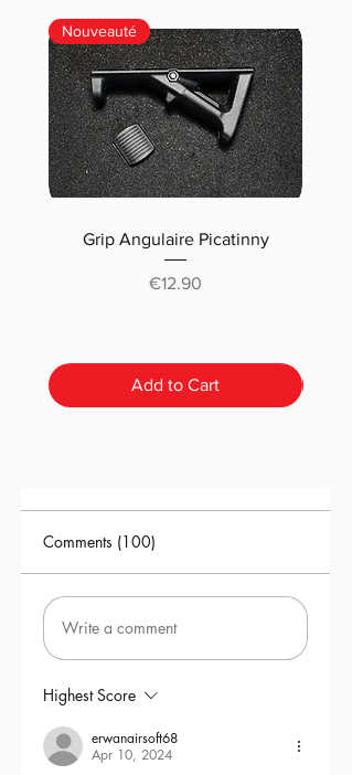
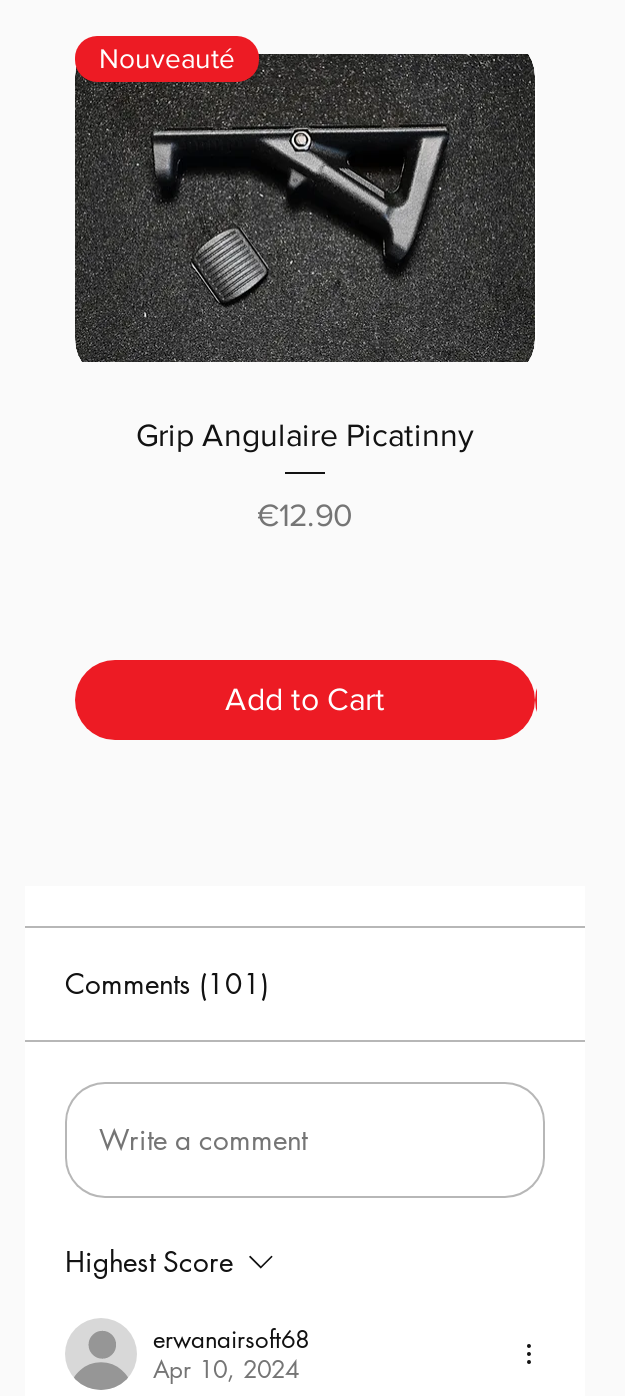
[43,531,156,552] Comments (100) -> [65,964,269,1002] Comments (101)

